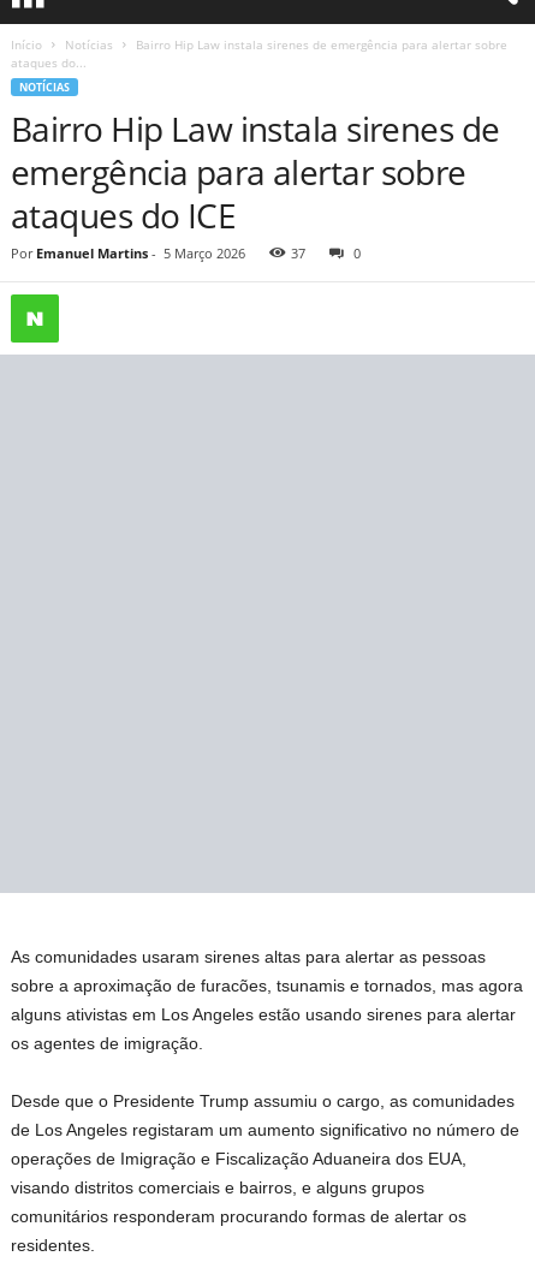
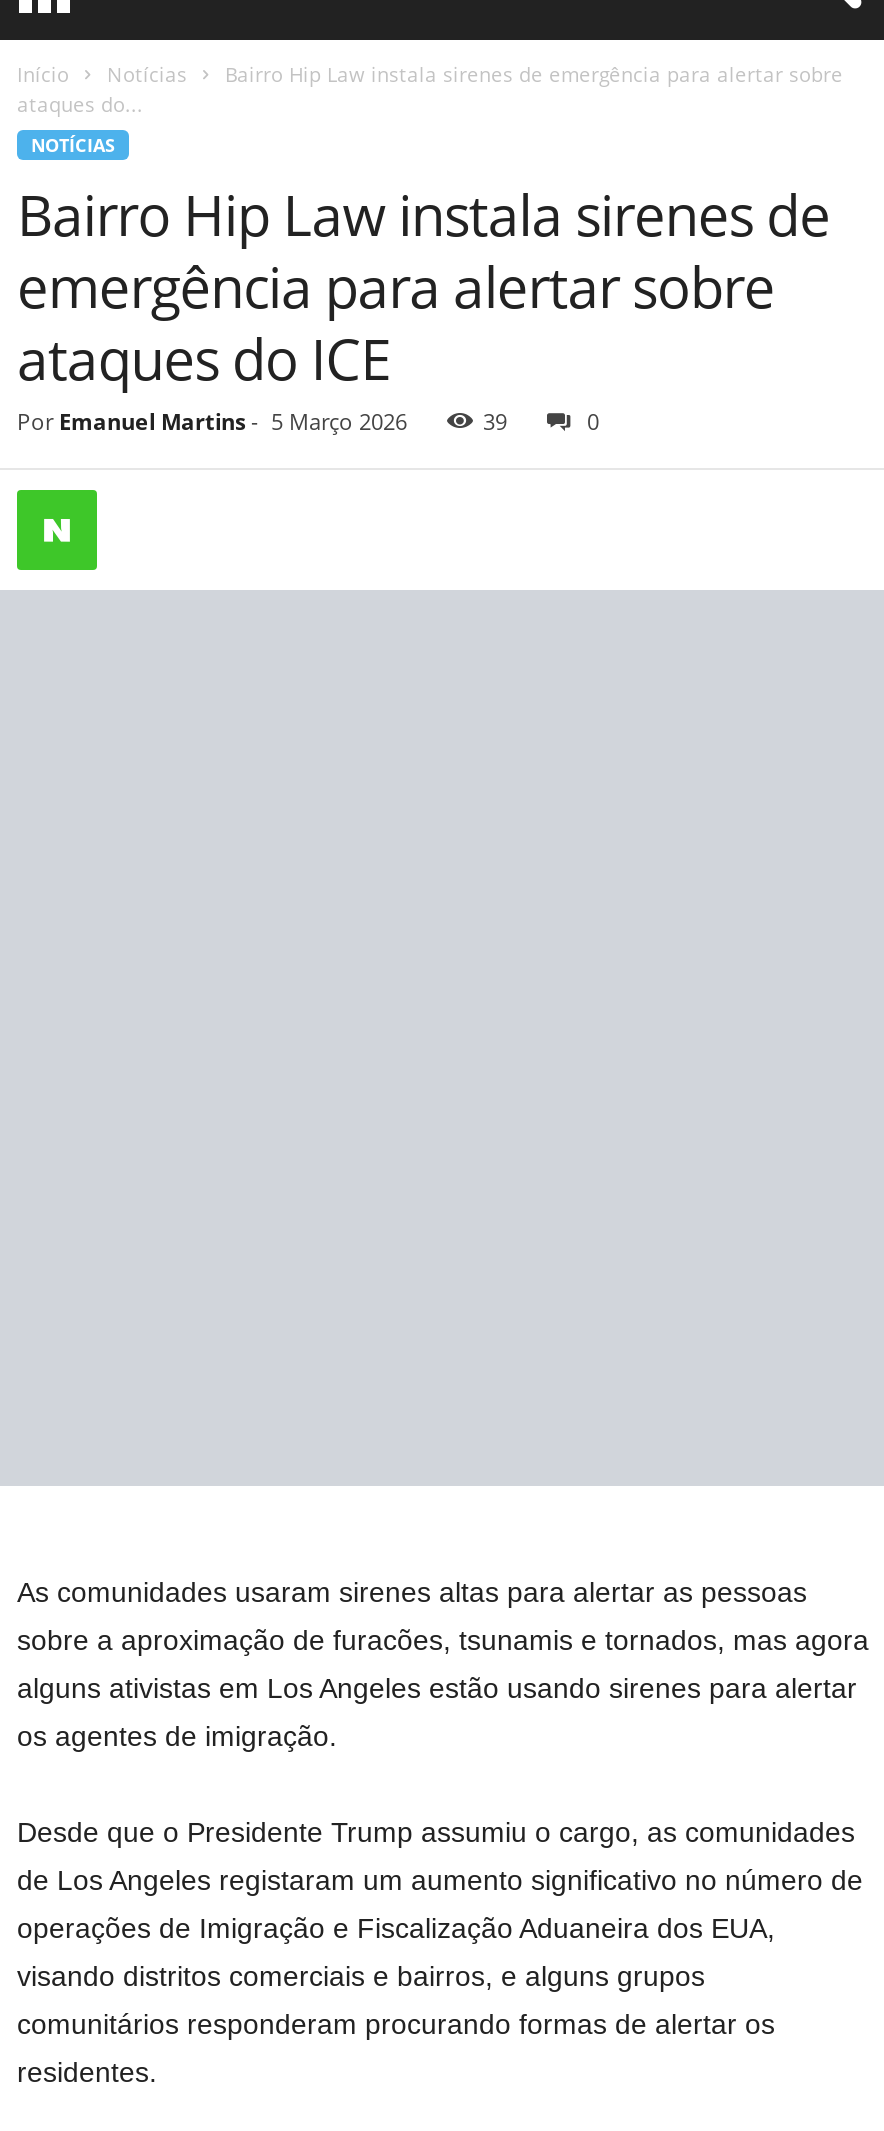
[291,244,305,262] 37 -> [483,406,507,436] 39

